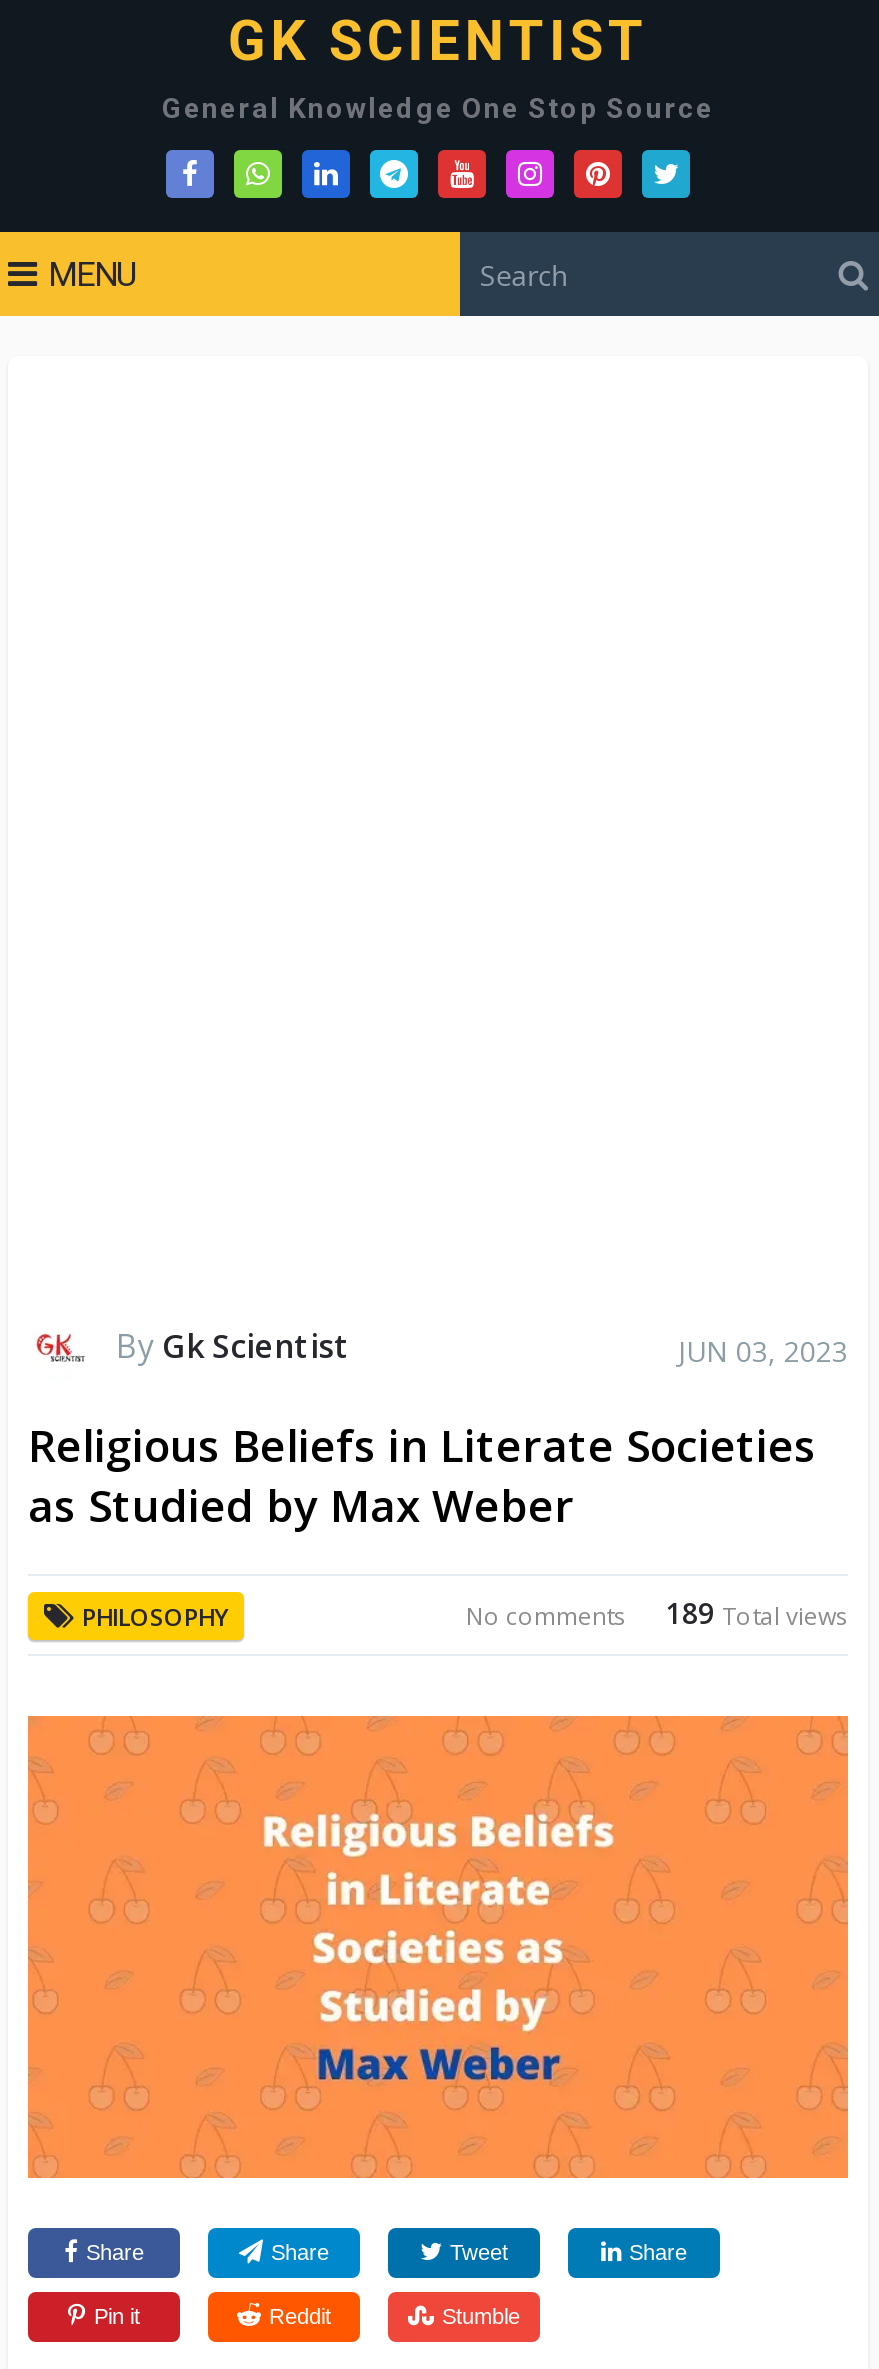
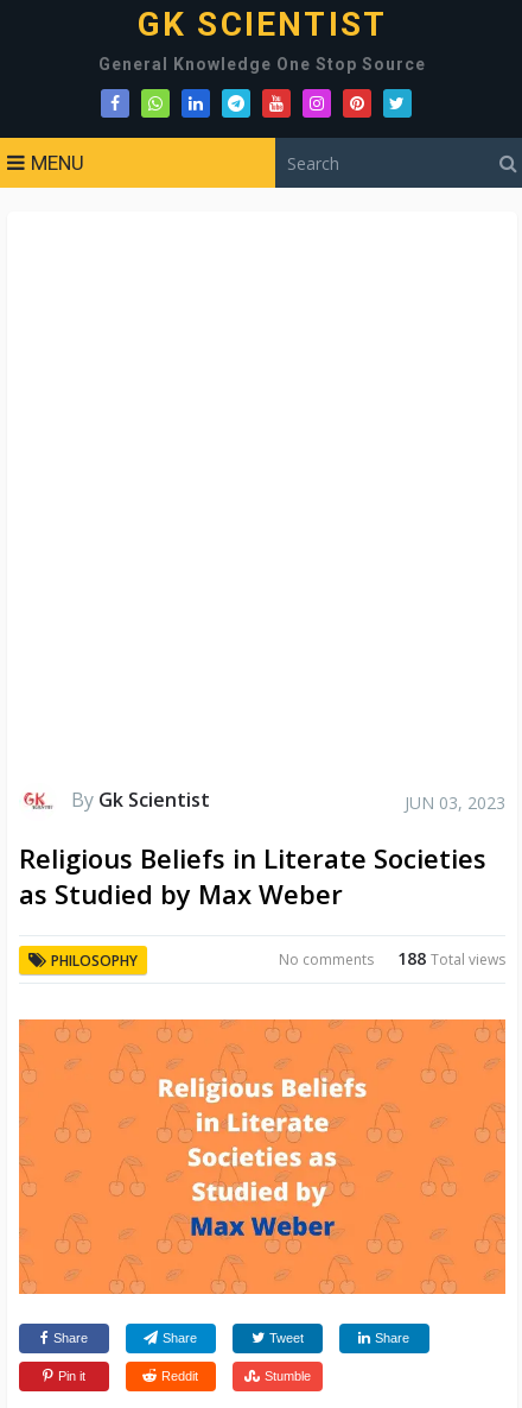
[466,1594,848,1632] No comments 189 Total views -> [279,947,505,970] No comments 188 Total views

